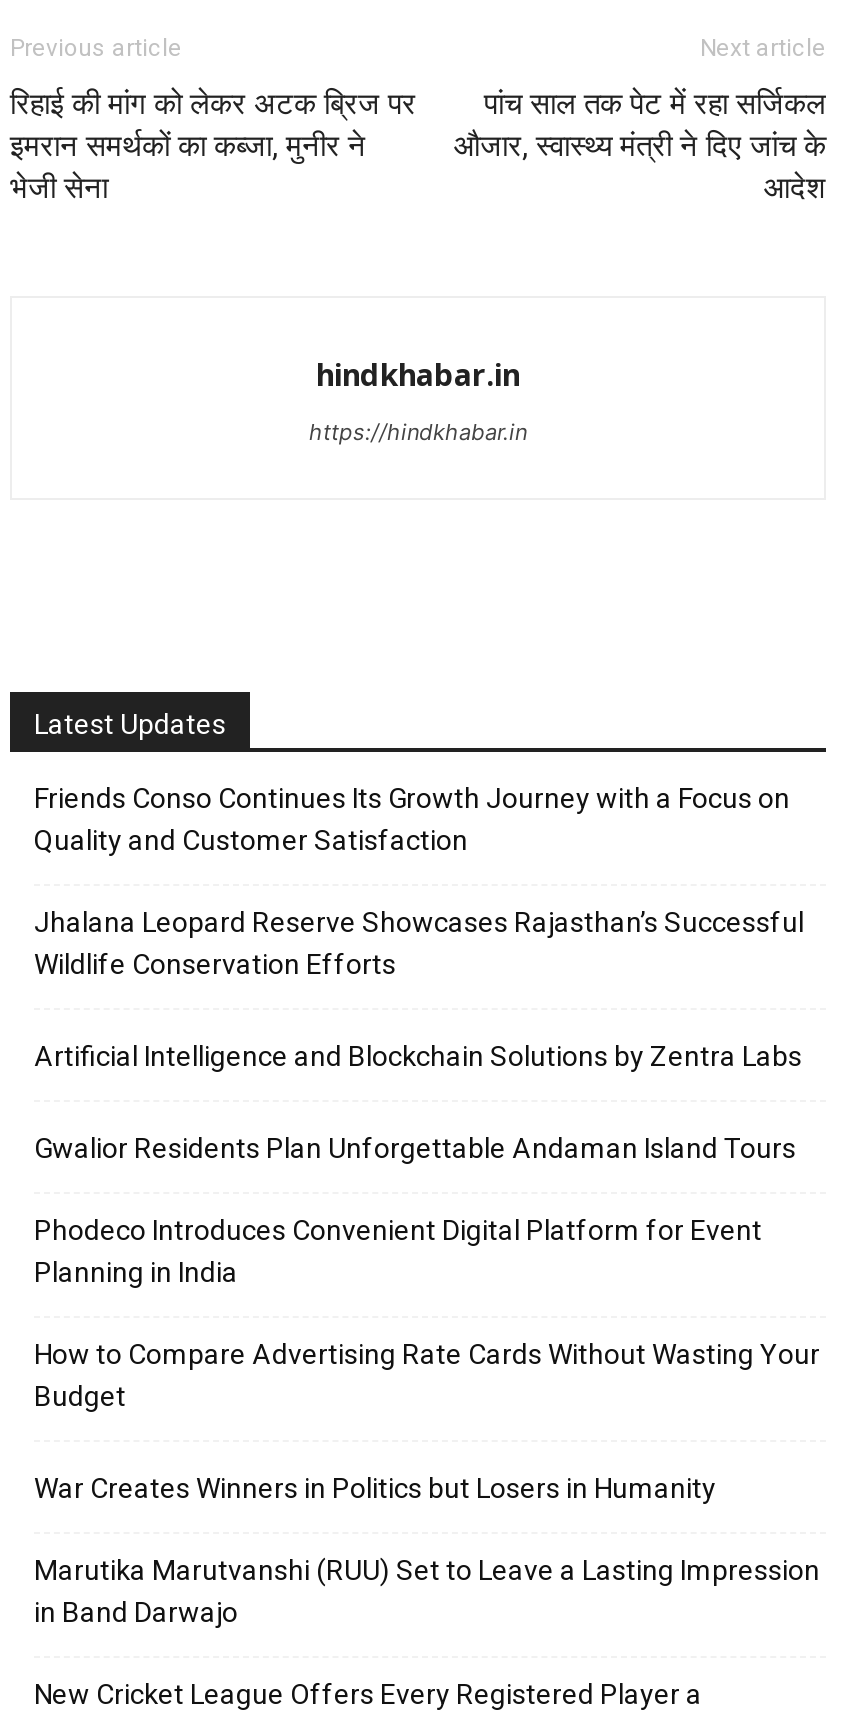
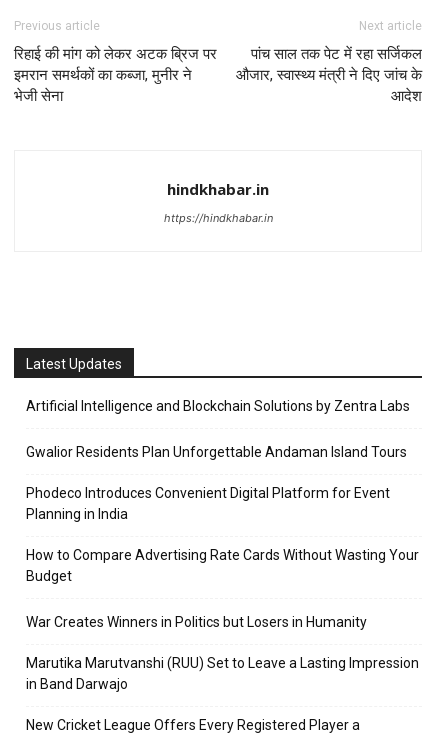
[34,781,804,979] Friends Conso Continues Its Growth Journey with a Focus on | Quality and Customer Satisfaction | Jhalana Leopard Reserve Showcases Rajasthan’s Successful | Wildlife Conservation Efforts -> none

